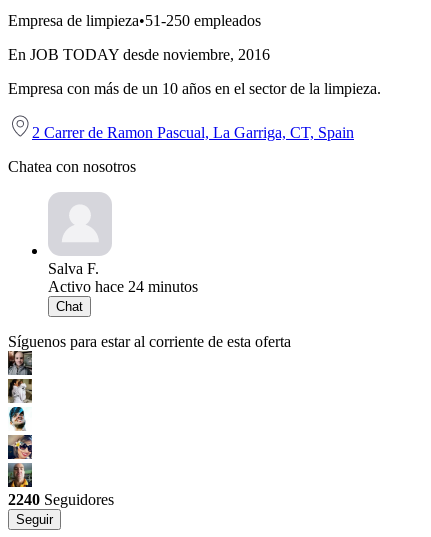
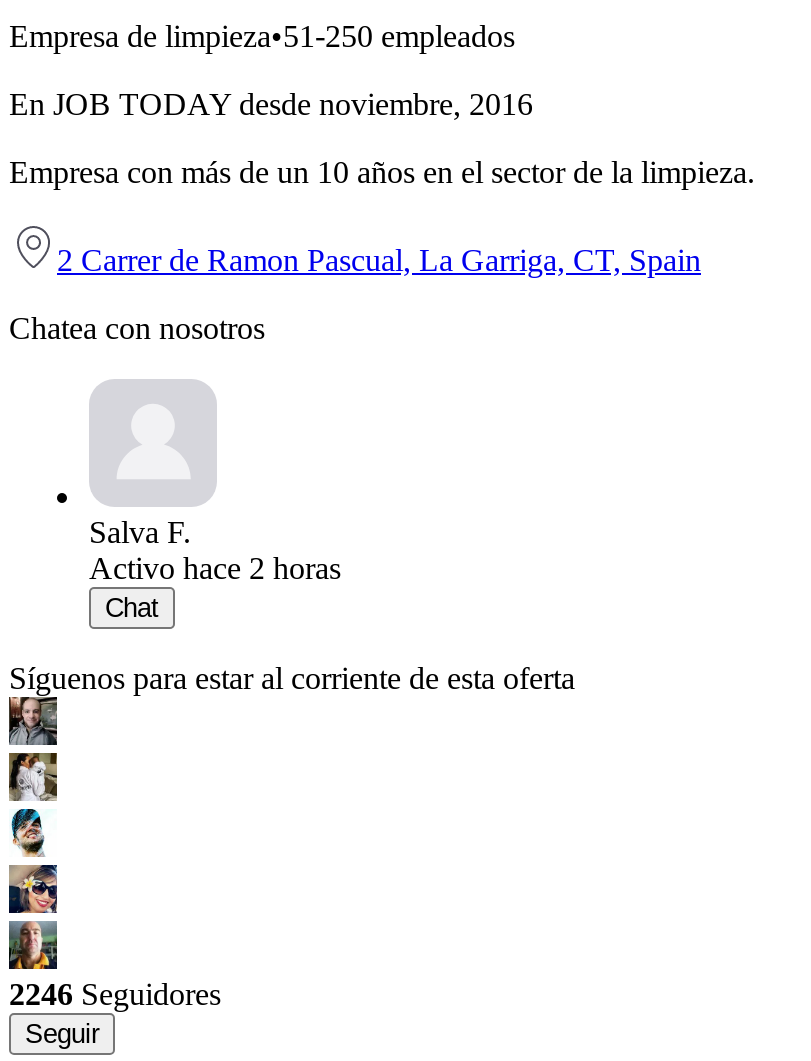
[48,278,198,295] Activo hace 24 minutos -> [89,551,341,585] Activo hace 2 horas
[8,491,114,508] 2240 Seguidores -> [9,977,221,1011] 2246 Seguidores

